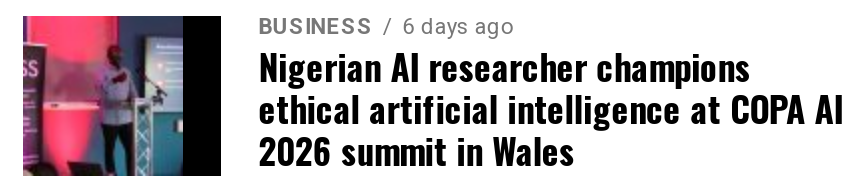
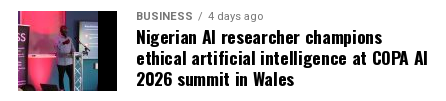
[259,14,513,40] BUSINESS 6 days ago -> [136,10,263,23] BUSINESS 4 days ago

